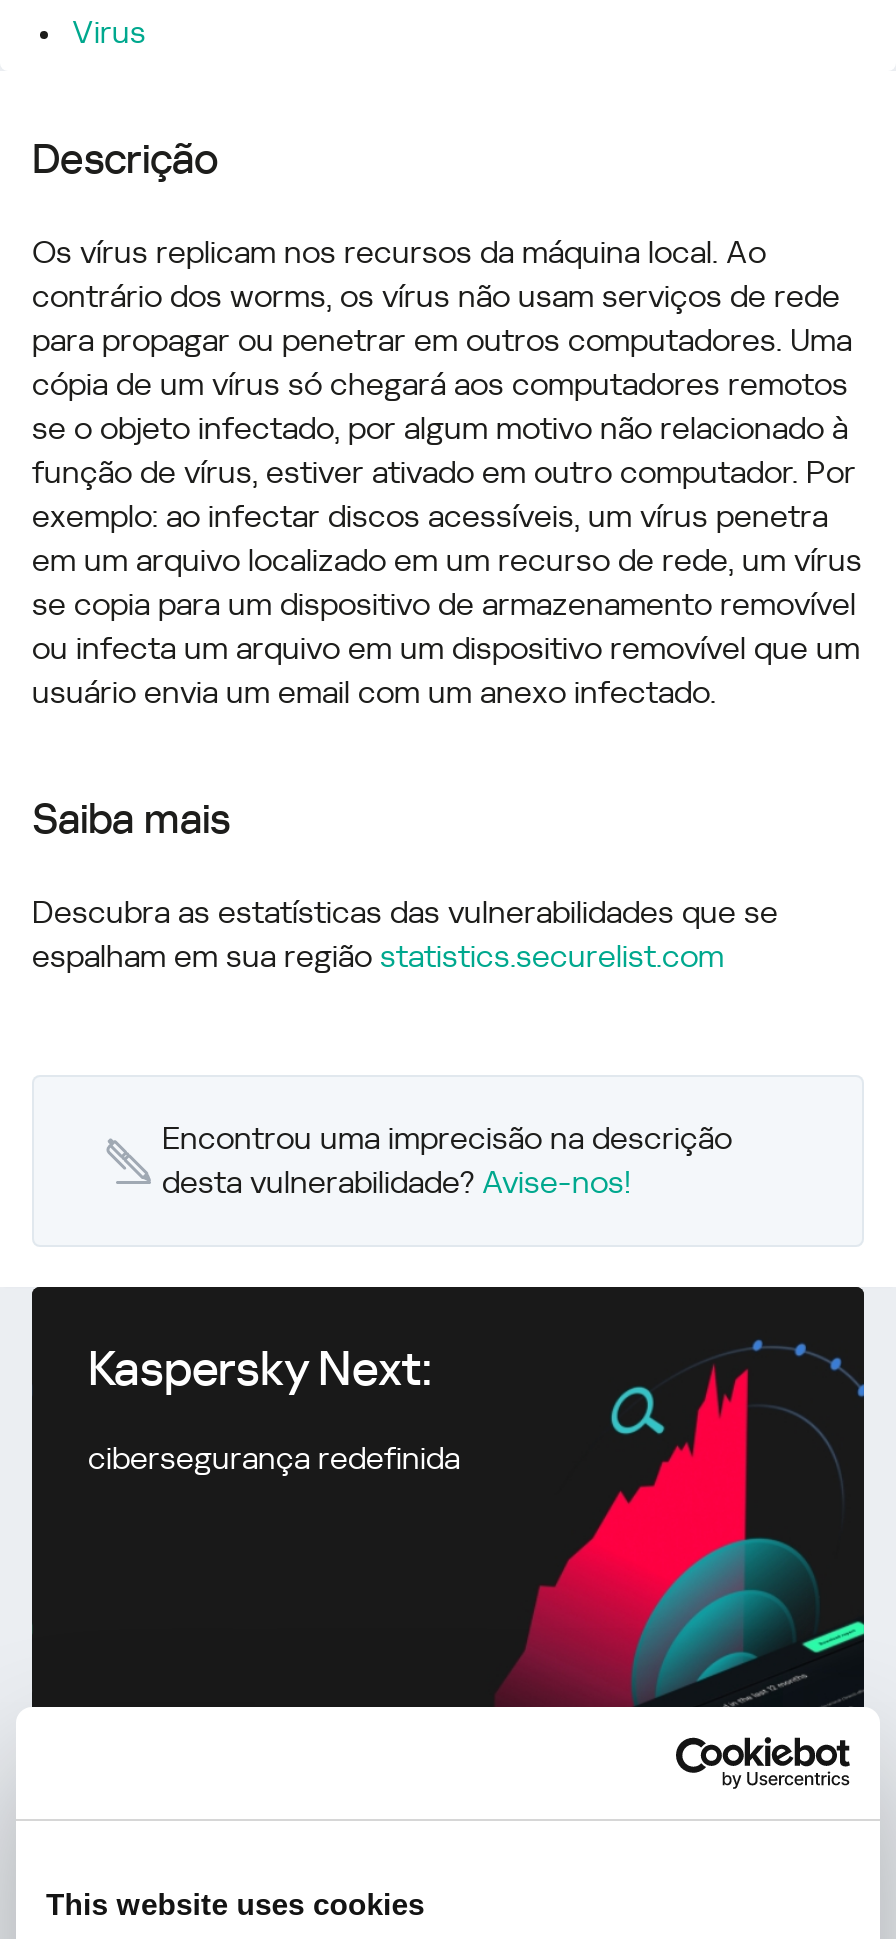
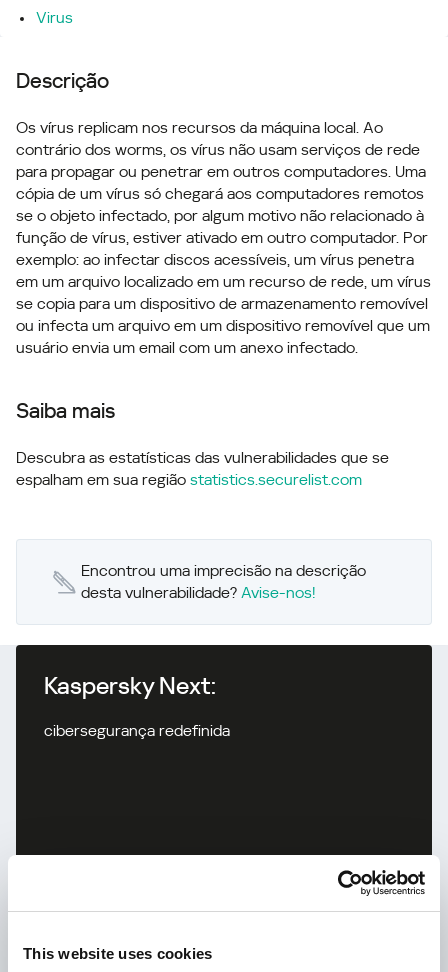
[496,1339,866,1707] [image] -> none

